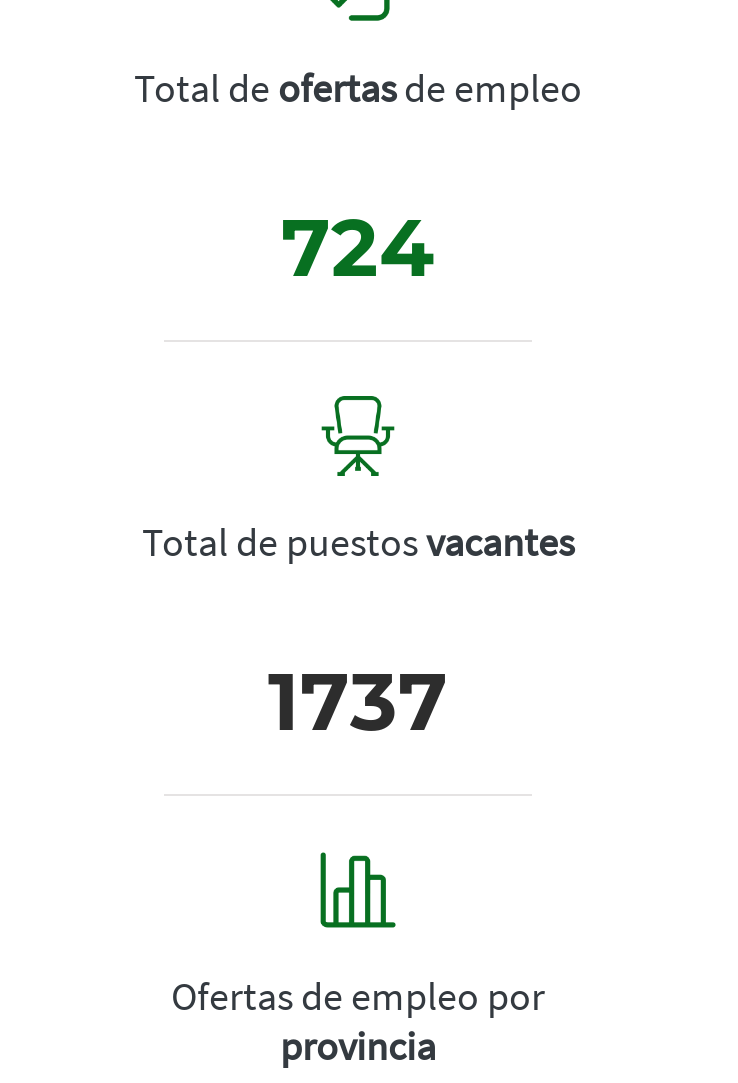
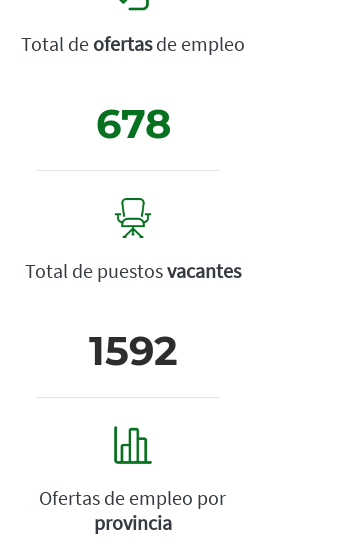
[281,199,435,297] 724 -> [95,99,170,148] 678
[268,653,448,751] 1737 -> [88,326,177,375] 1592

